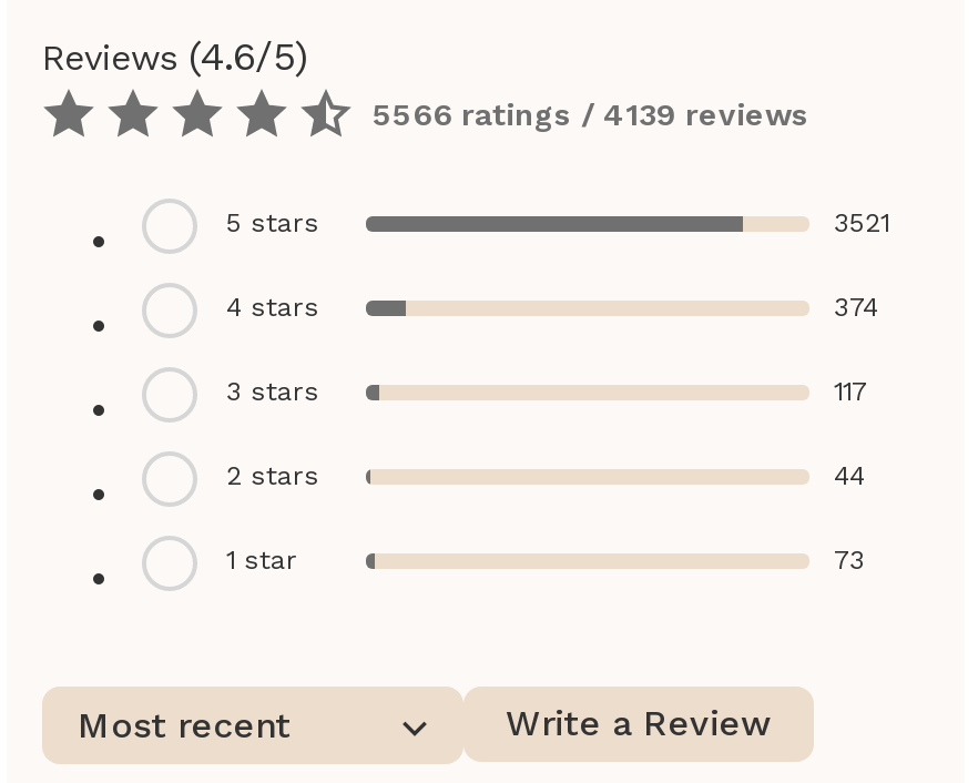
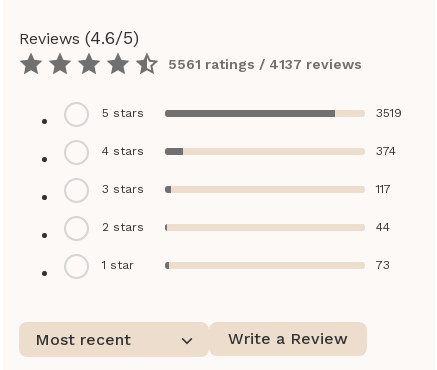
[373,97,809,133] 5566 ratings / 4139 reviews -> [168,56,362,72] 5561 ratings / 4137 reviews
[834,208,889,239] 3521 -> [376,106,402,120] 3519

